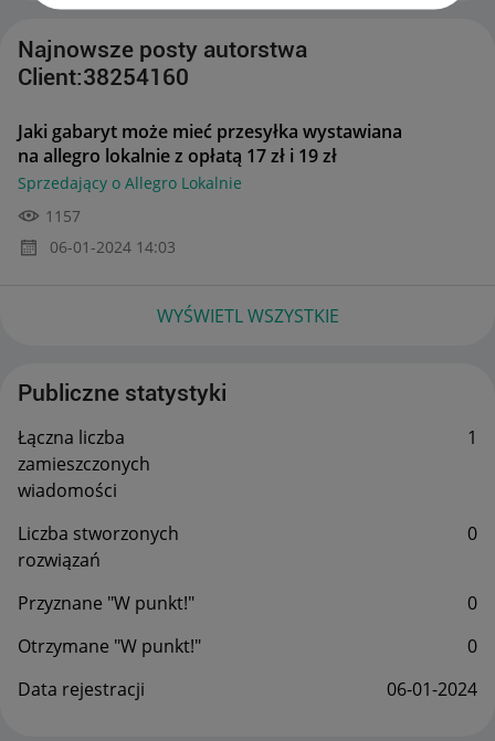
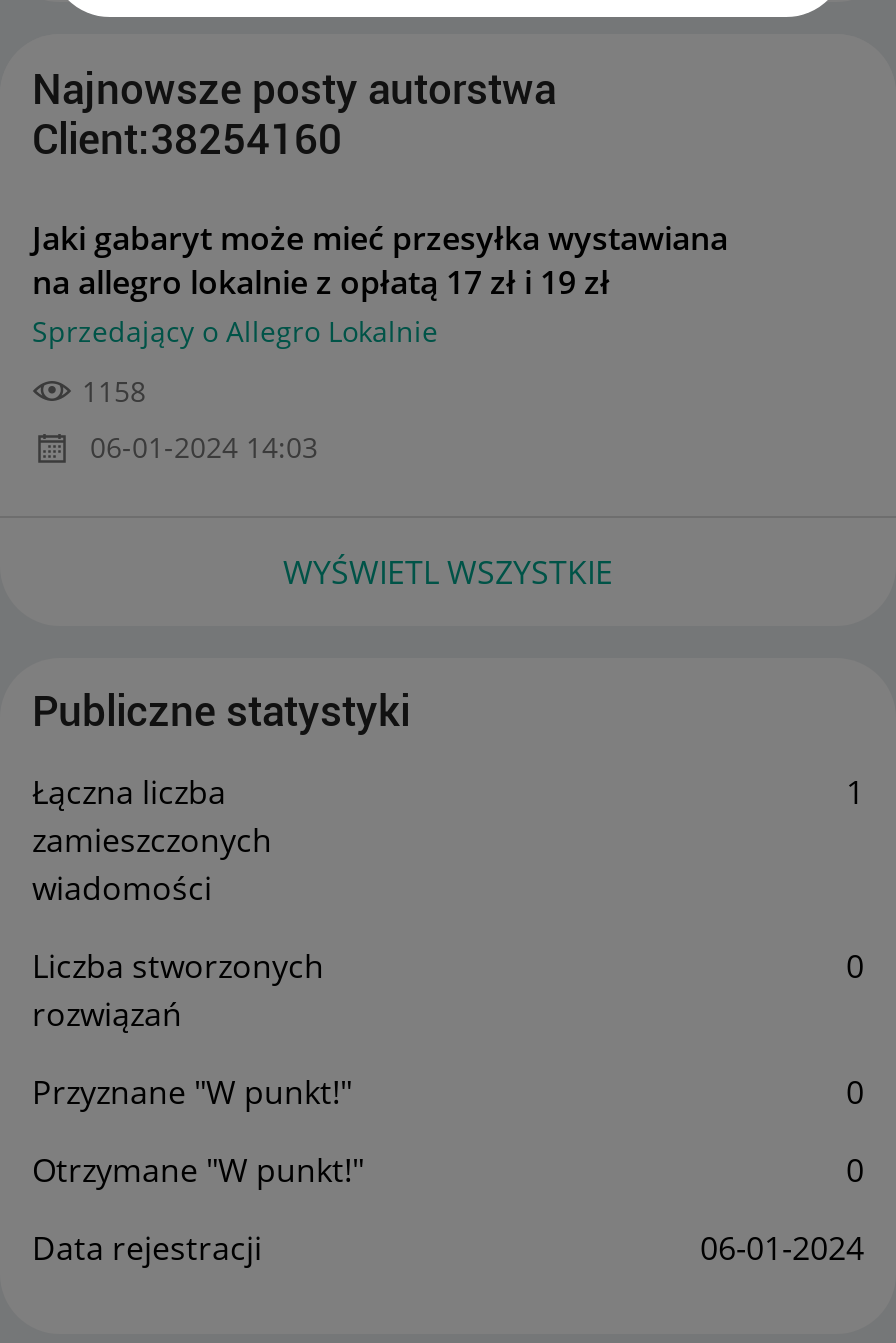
[45,205,81,226] 1157 -> [82,371,146,409] 1158

